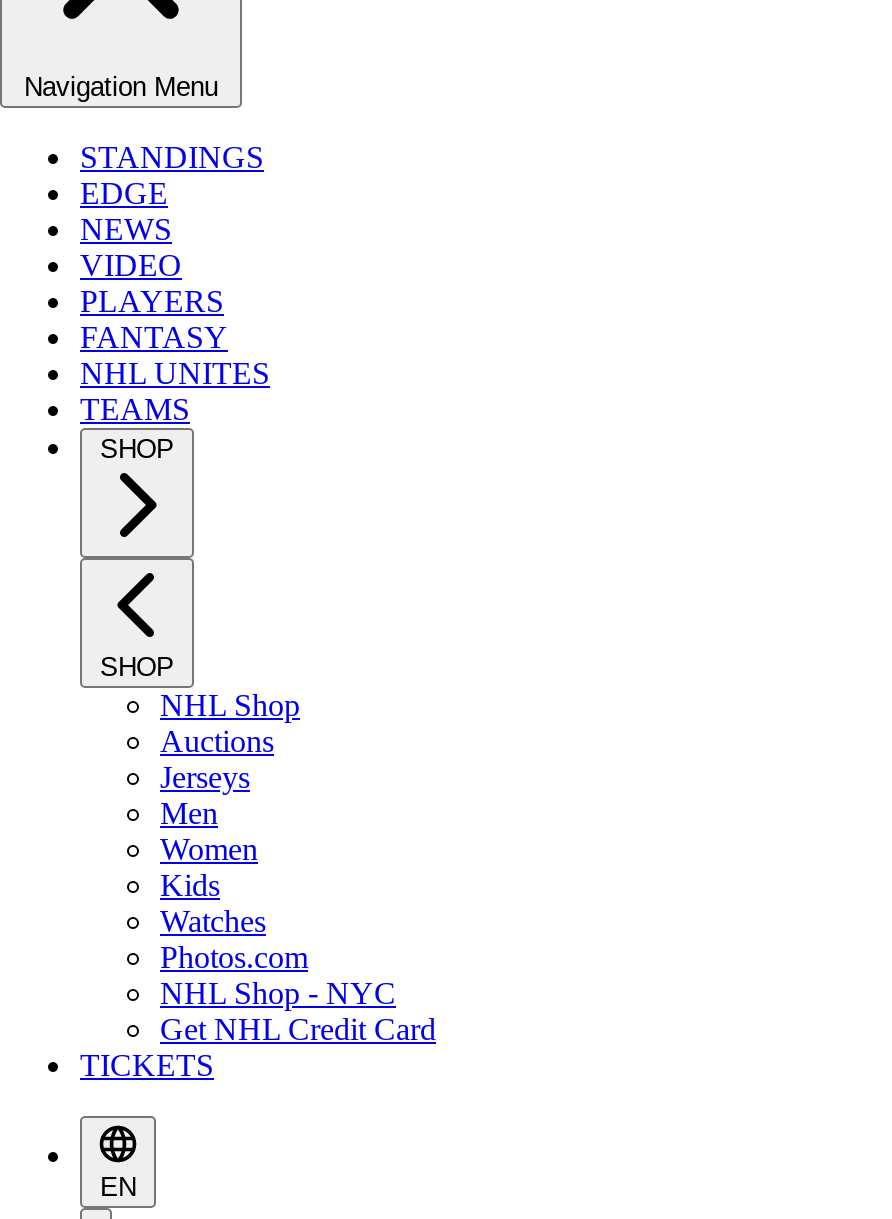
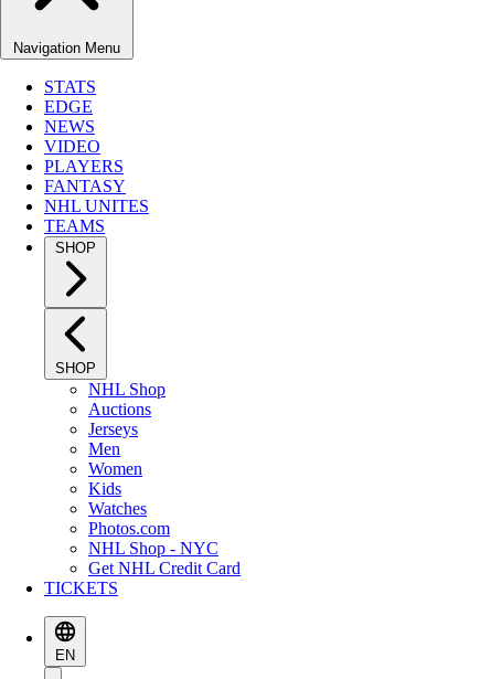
[80,140,264,174] STANDINGS -> [44,77,96,96] STATS

